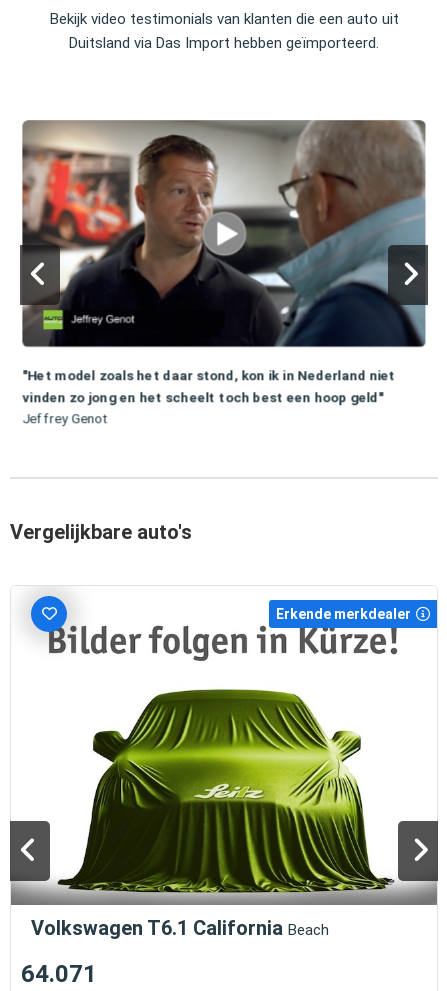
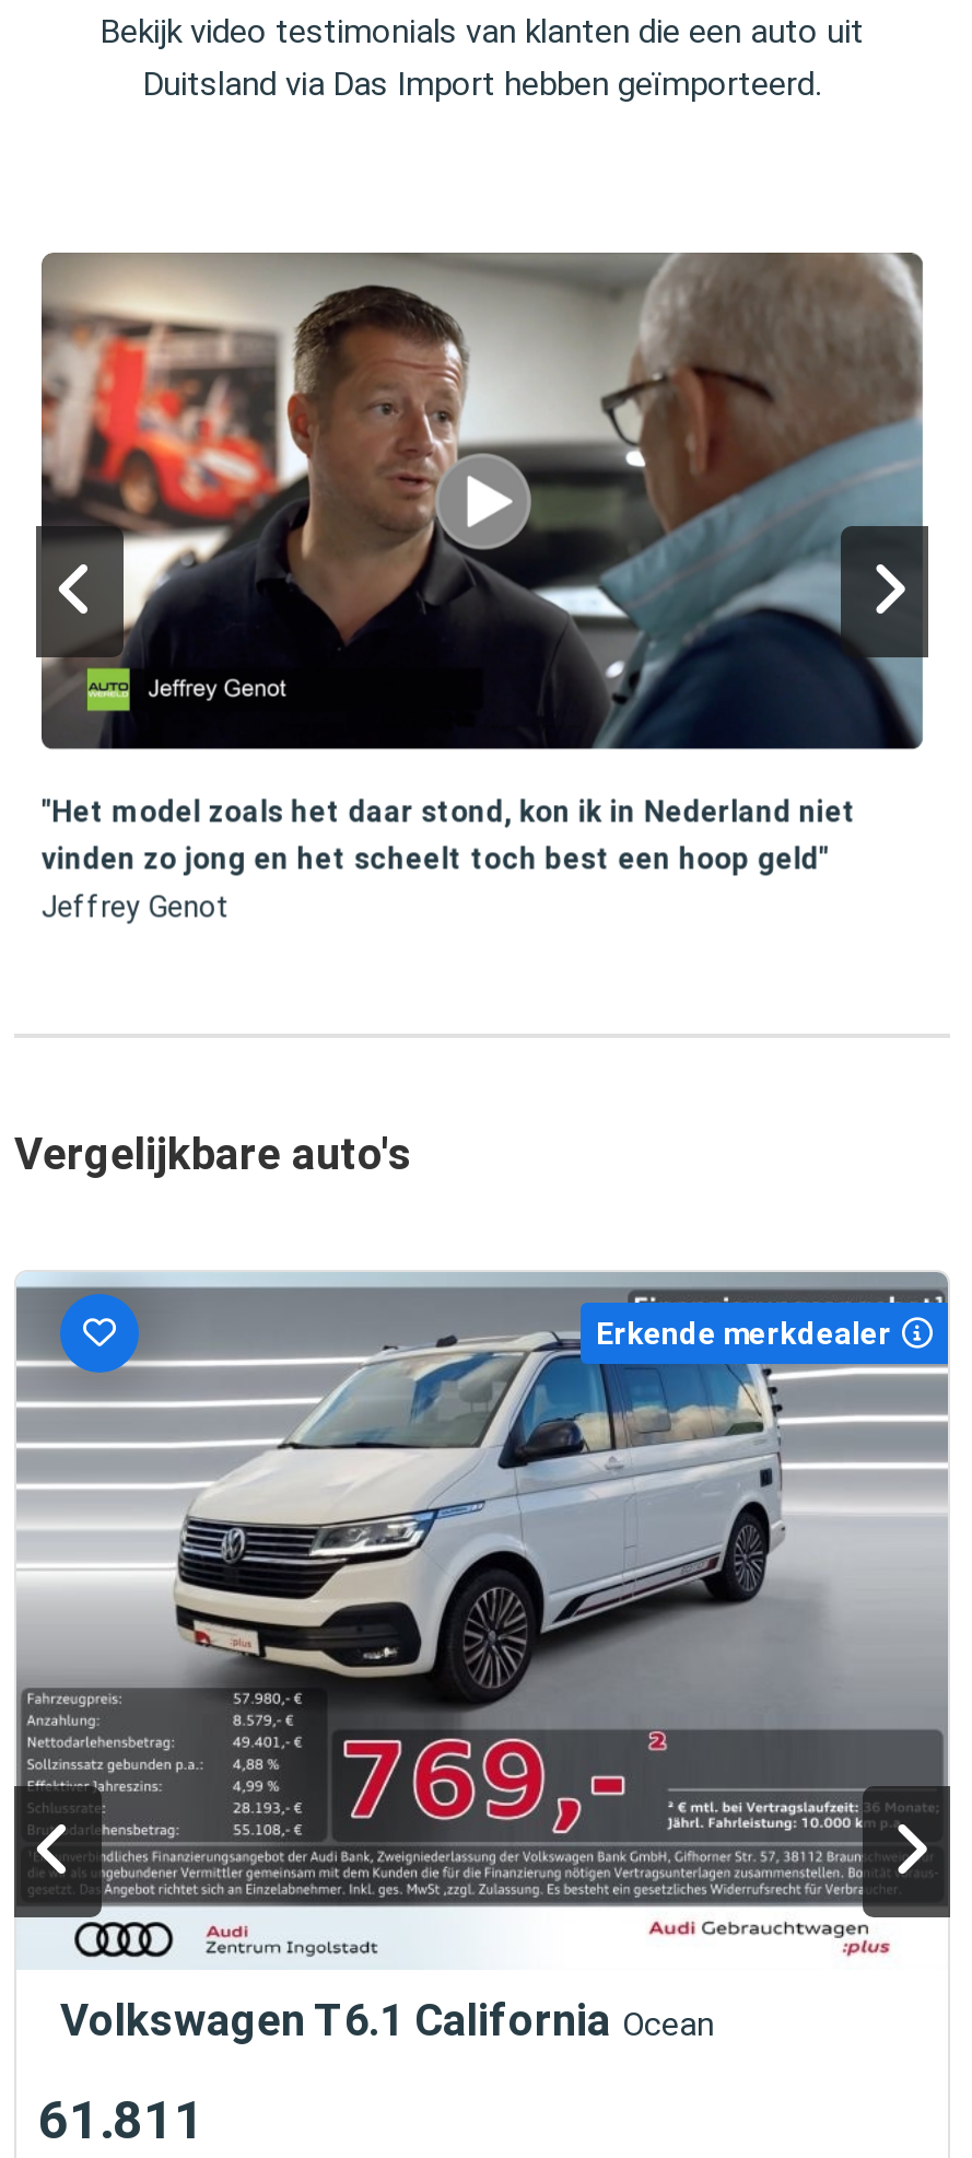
[10,586,438,906] [image] -> [14,1270,950,1970] [image]

